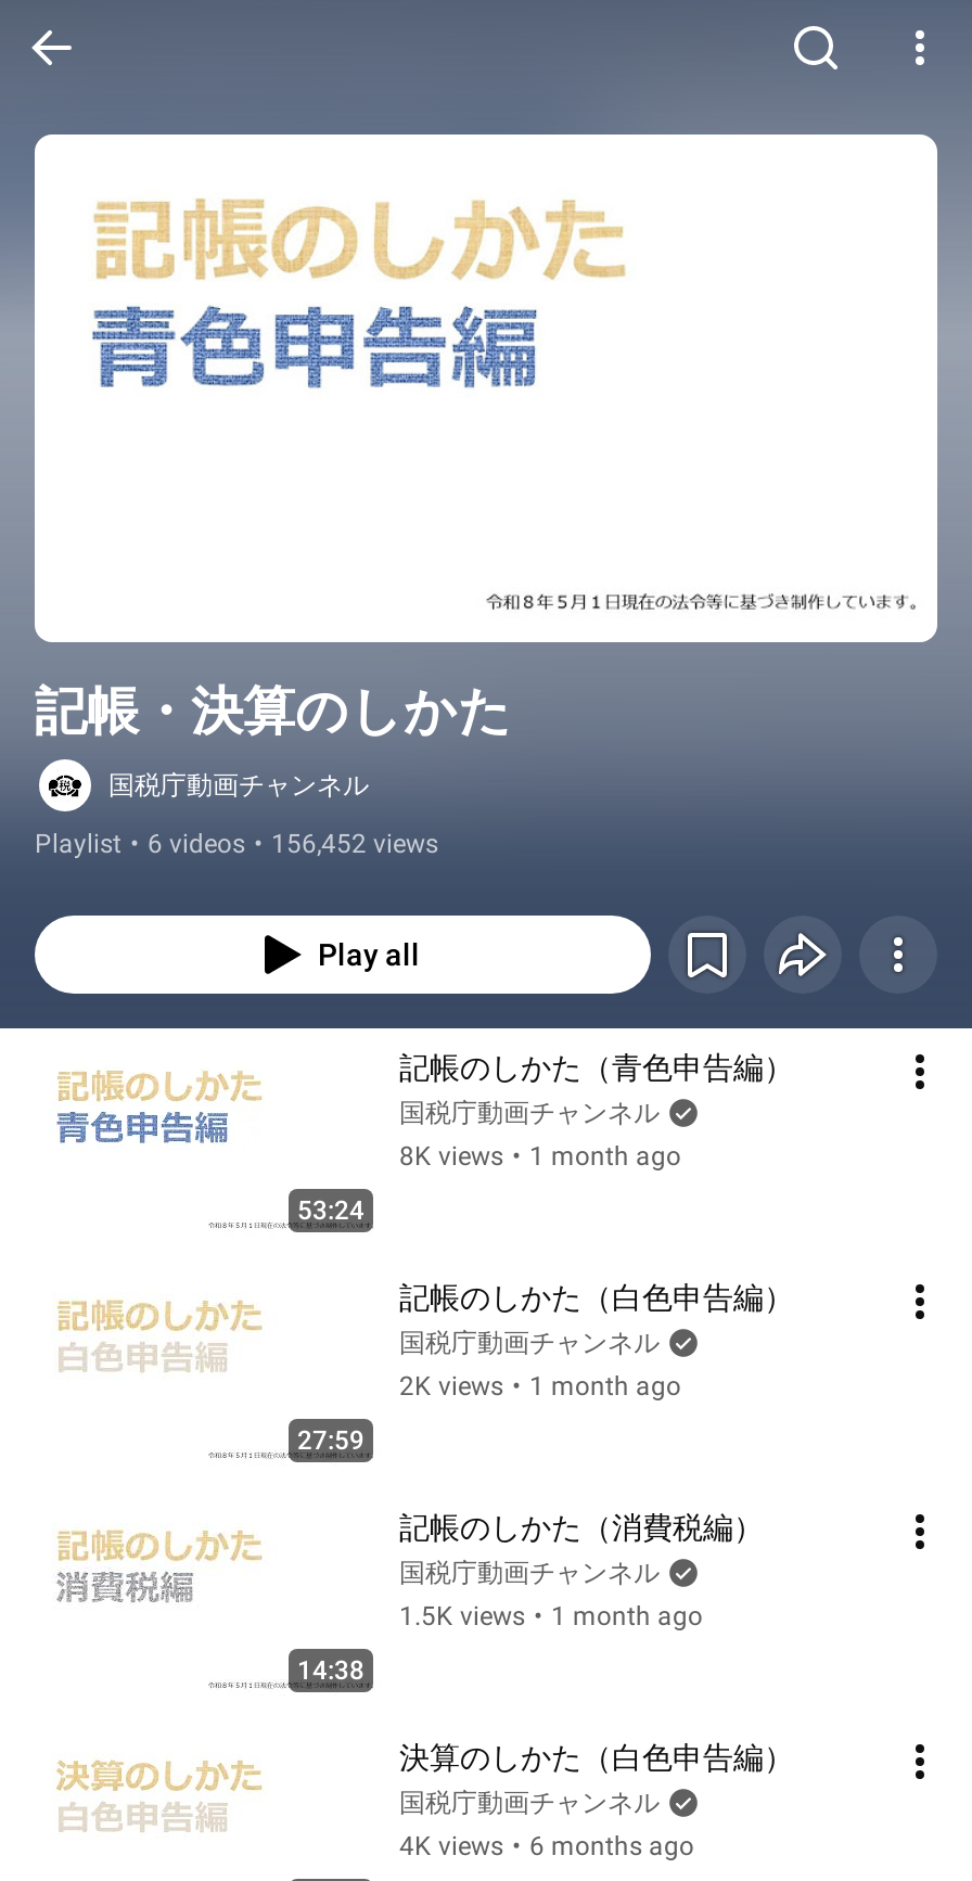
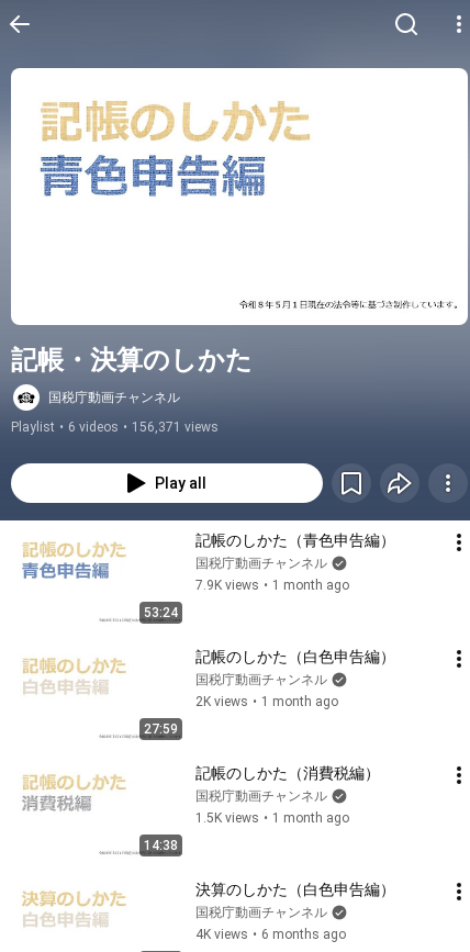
[35,829,438,859] Playlist • 6 videos • 156,452 views -> [11,420,219,435] Playlist • 6 videos • 156,371 views
[399,1141,681,1172] 8K views • 1 month ago -> [195,578,349,593] 7.9K views • 1 month ago

